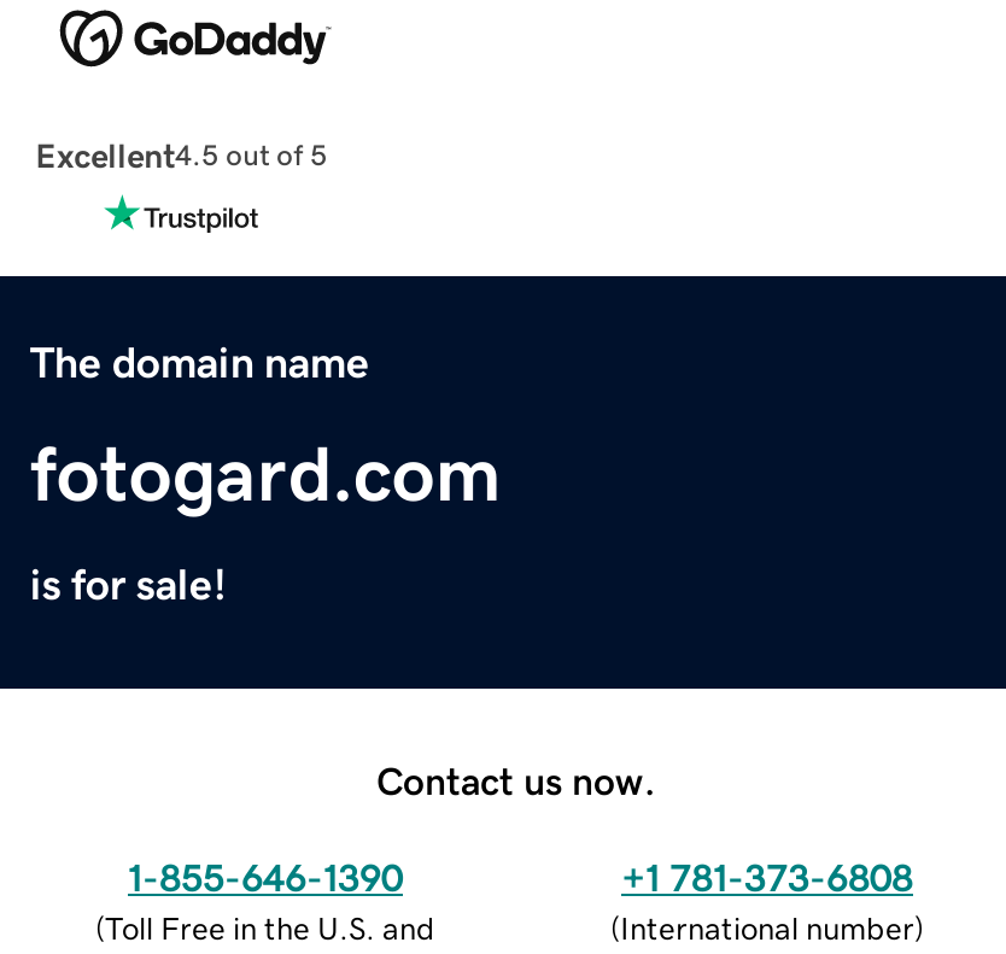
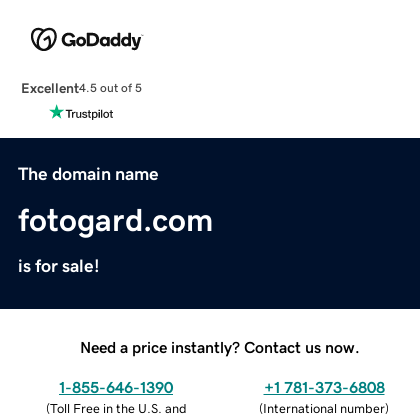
[376,760,656,799] Contact us now. -> [80,339,360,355] Need a price instantly? Contact us now.

